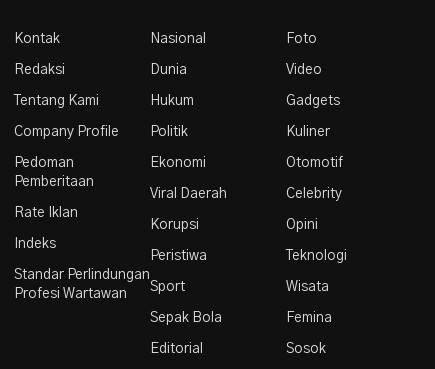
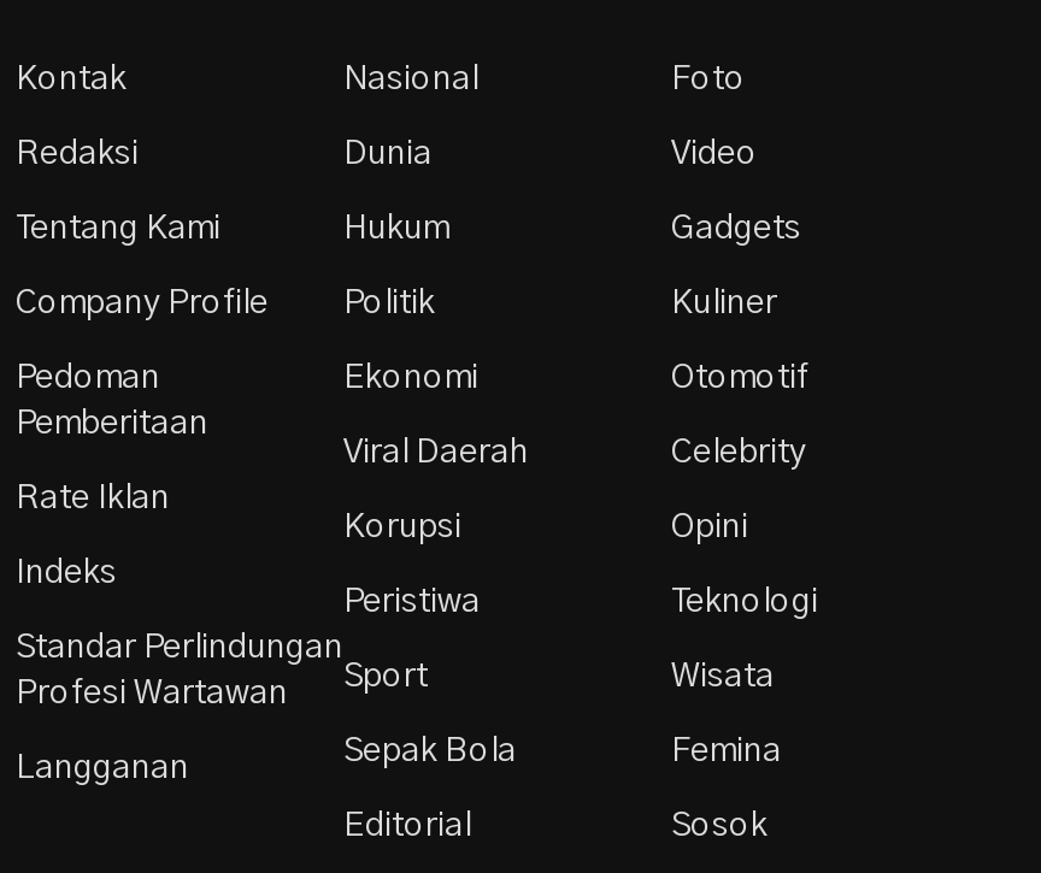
none -> [16,752,189,785] Langganan

